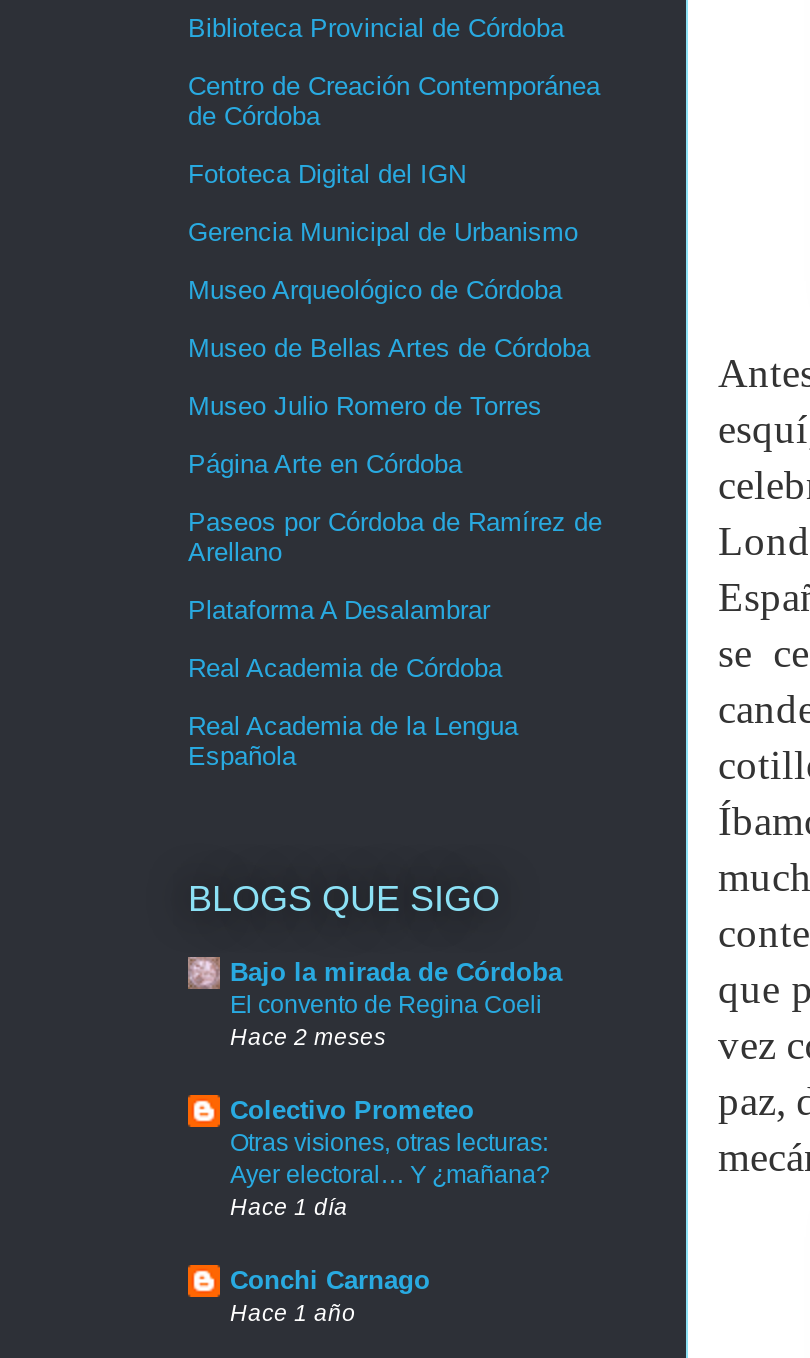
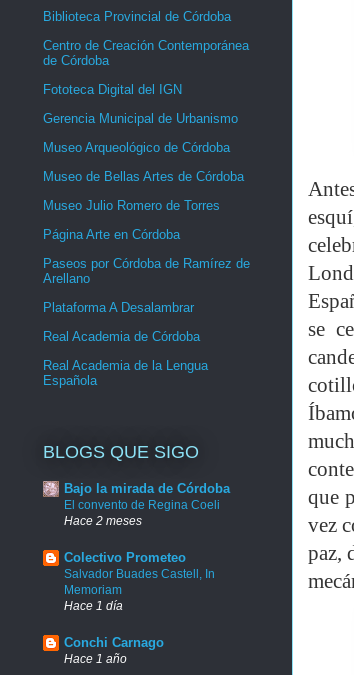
[230,1128,550,1188] Otras visiones, otras lecturas: | Ayer electoral… Y ¿mañana? -> [64,567,215,597] Salvador Buades Castell, In | Memoriam

